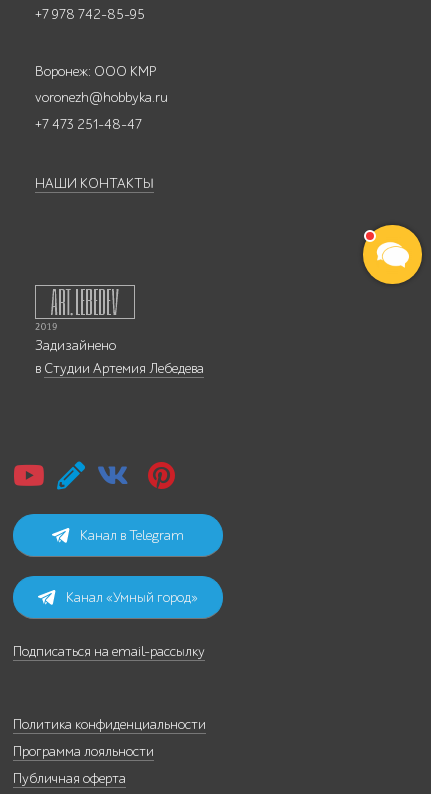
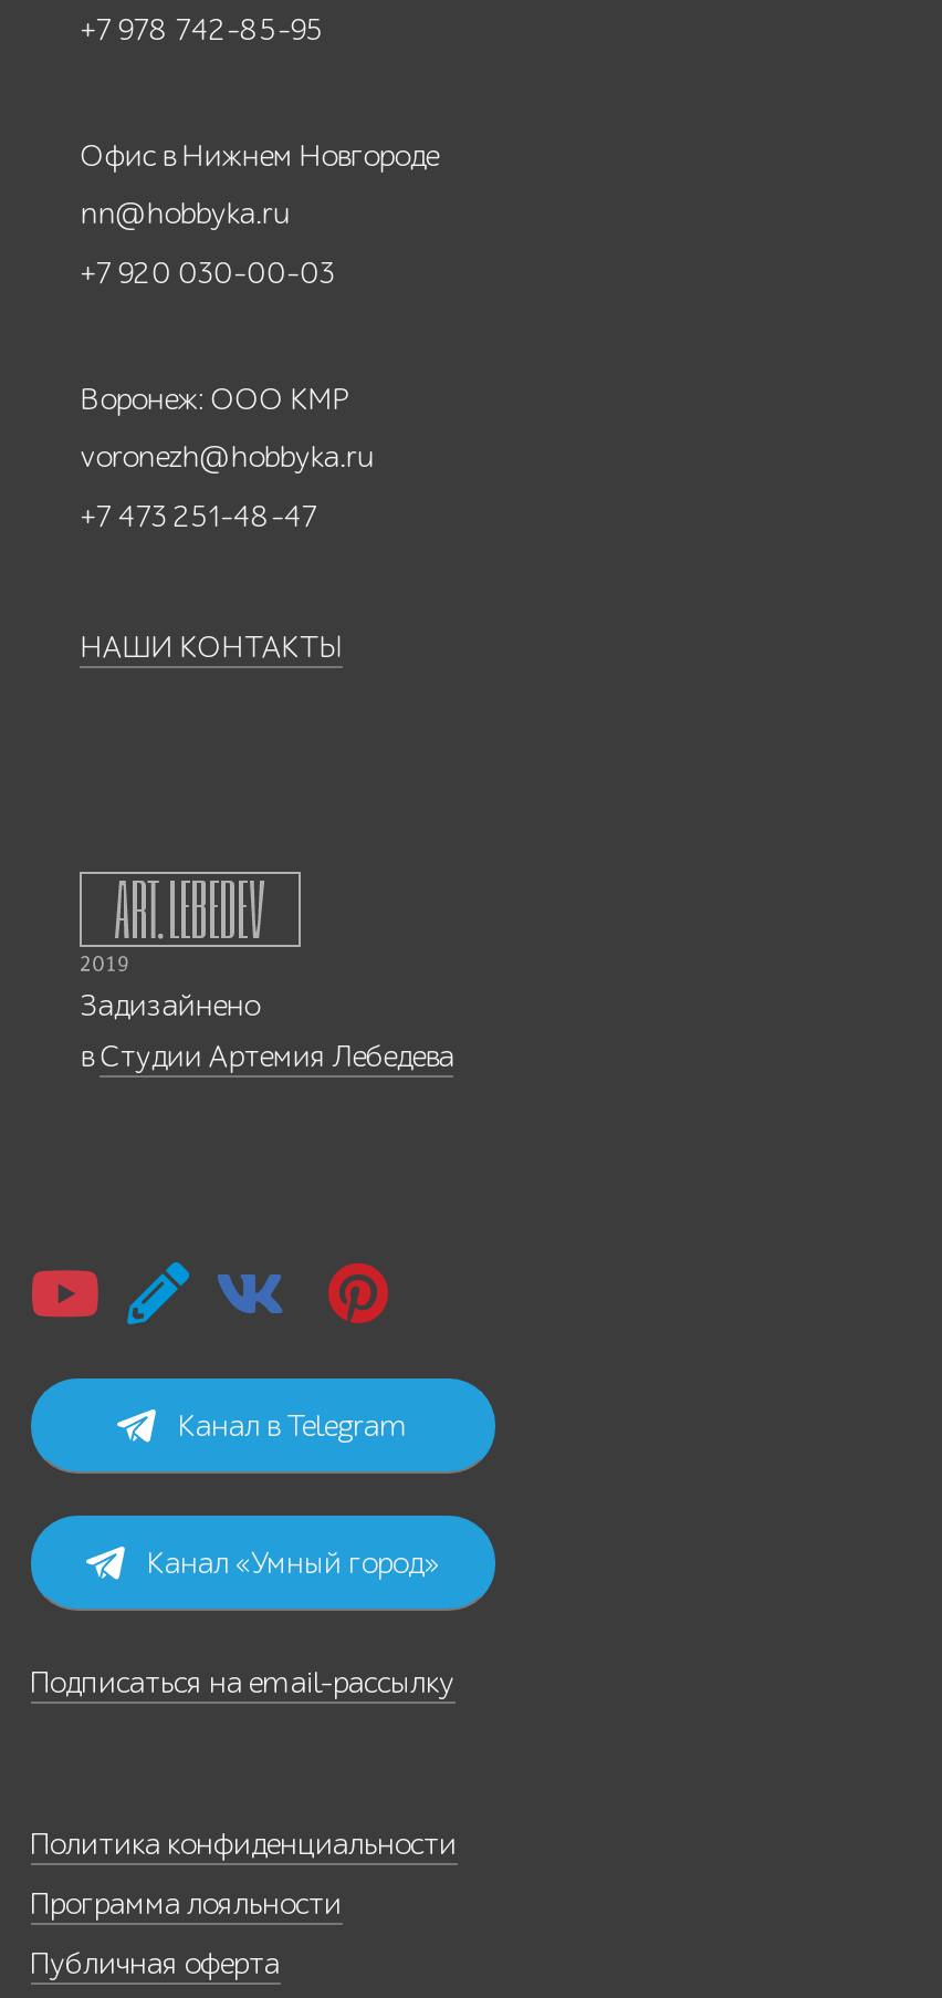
none -> [80,137,438,292] Офис в Нижнем Новгороде | nn@hobbyka.ru | +7 920 030-00-03
[362,224,423,285] [image] -> none

